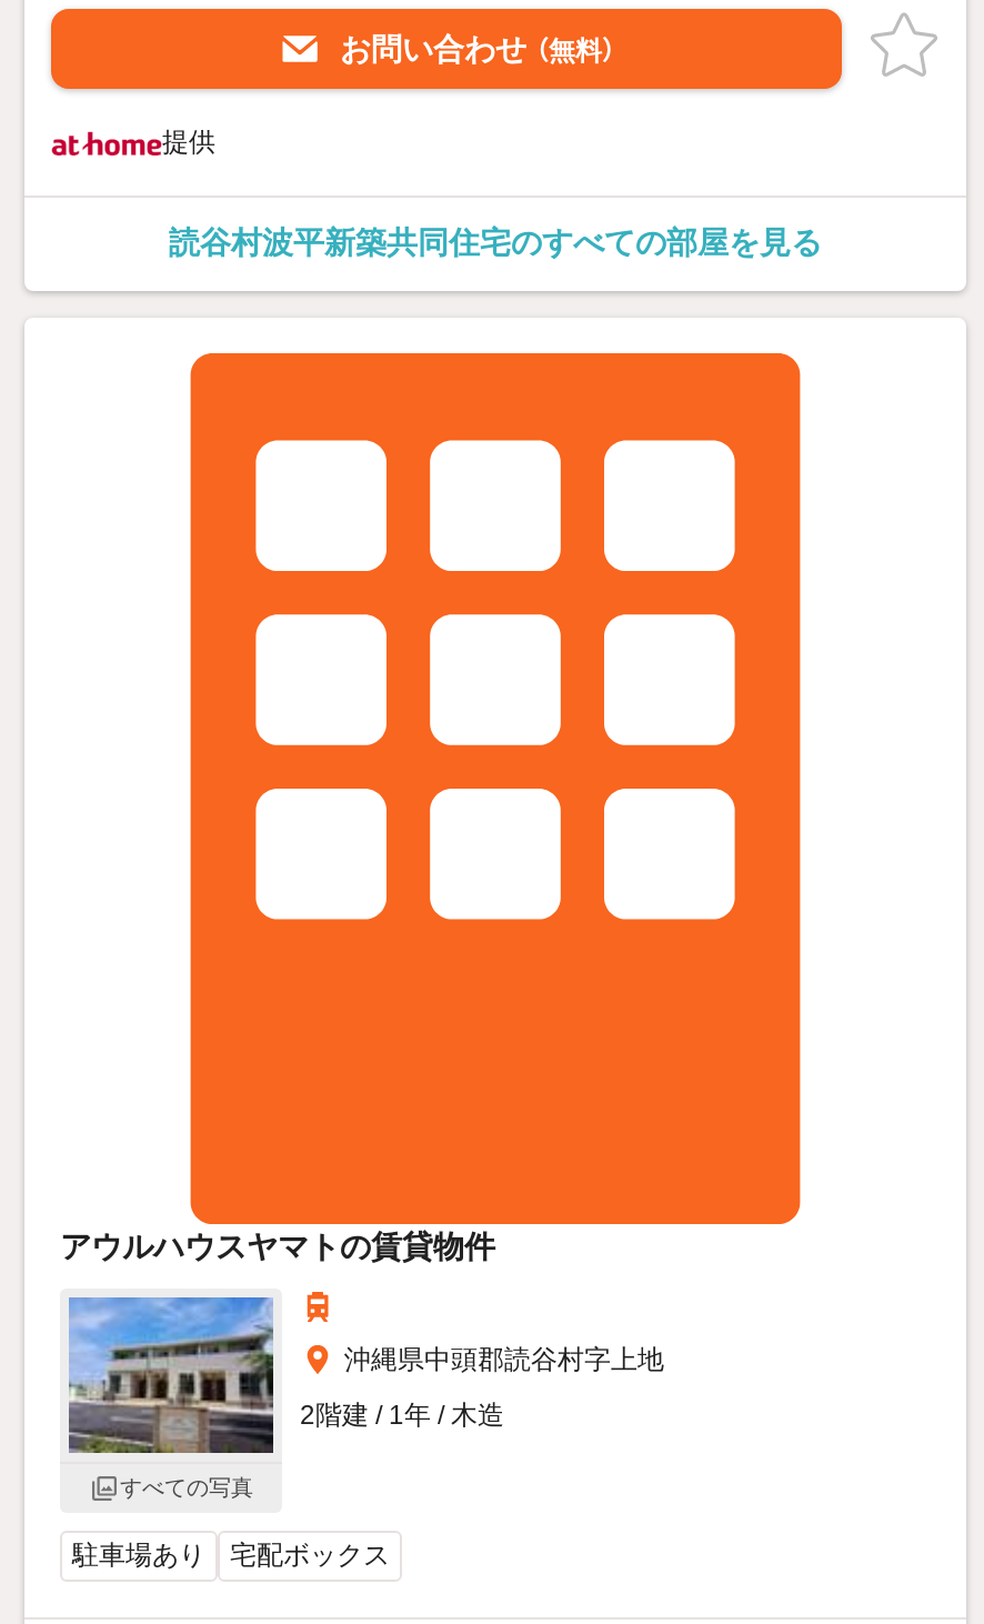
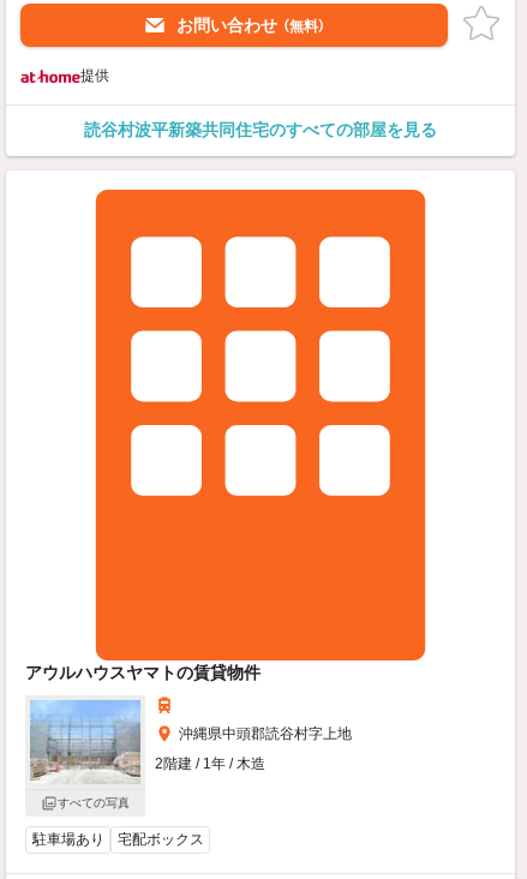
[69,1297,275,1455] [image] -> [30,701,140,784] [image]

